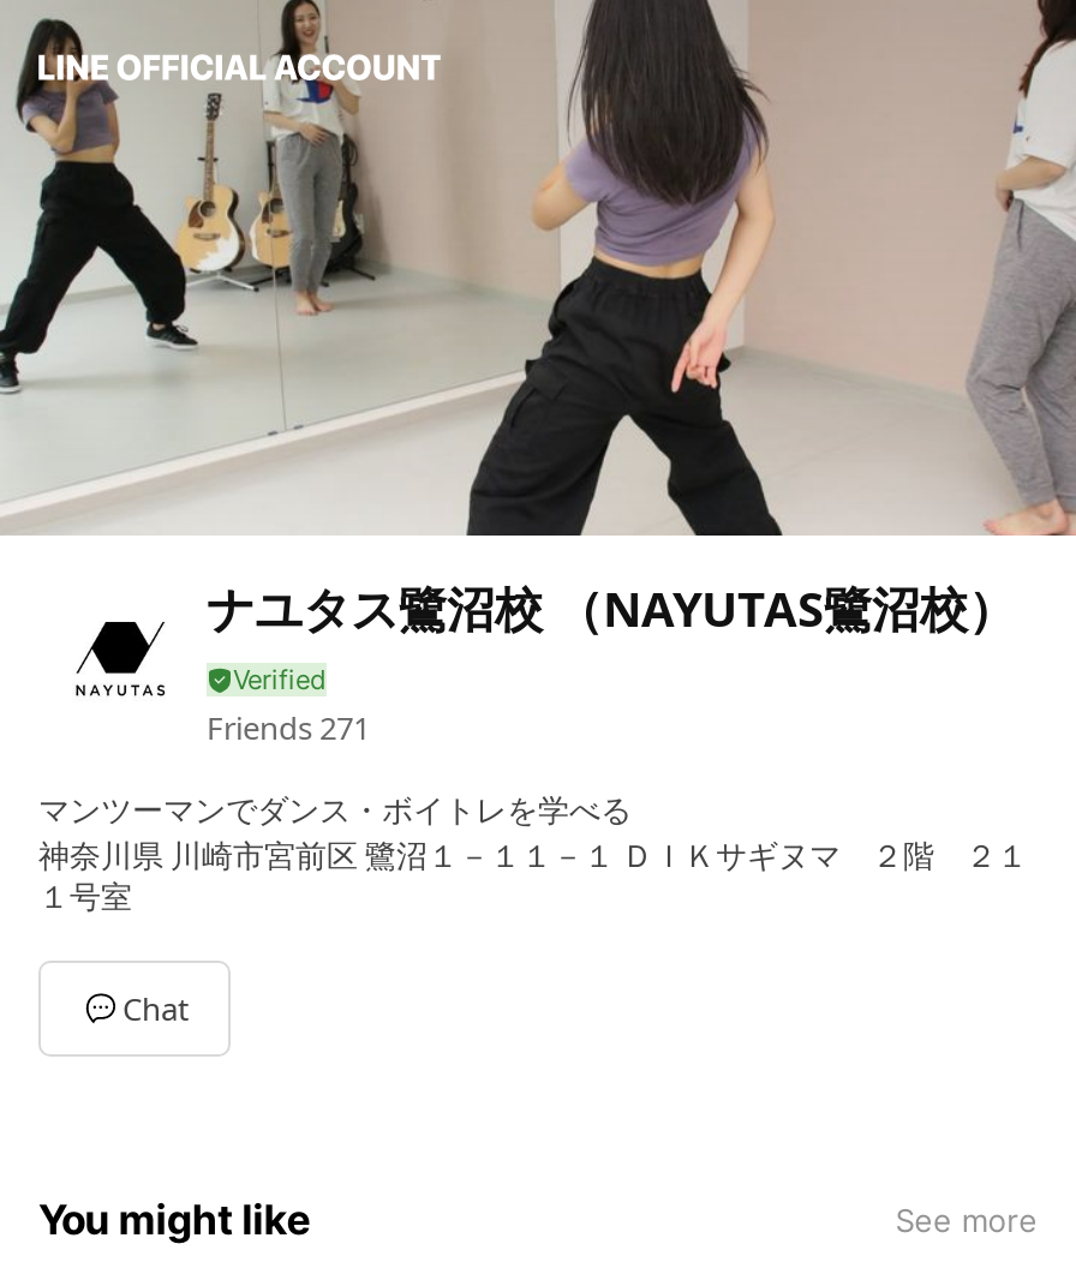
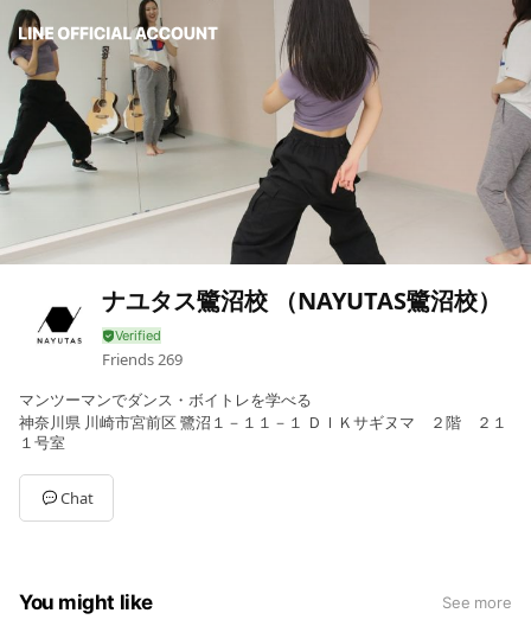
[207,706,370,749] Friends 271 -> [102,348,183,370] Friends 269

